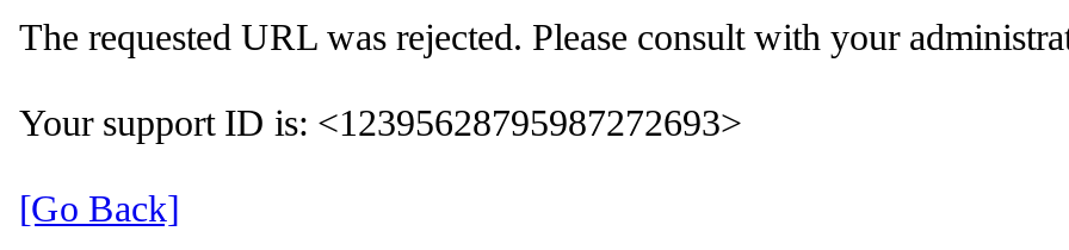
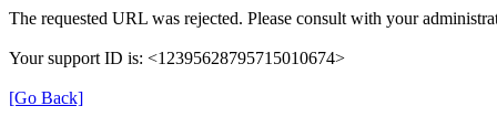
[19,102,742,143] Your support ID is: <12395628795987272693> -> [9,49,345,67] Your support ID is: <12395628795715010674>

